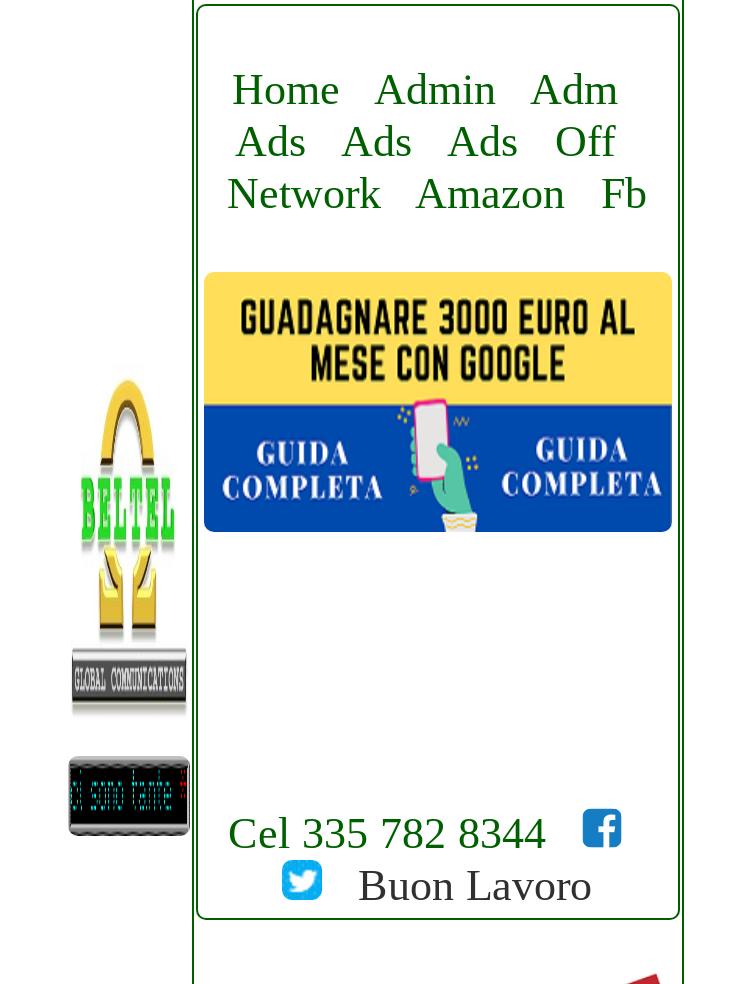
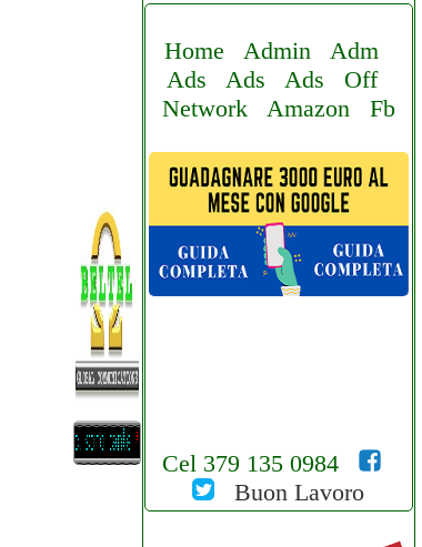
[228,808,546,858] Cel 335 782 8344 -> [162,449,339,477] Cel 379 135 0984

